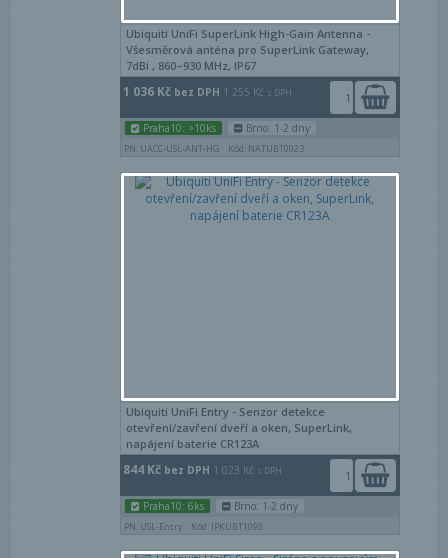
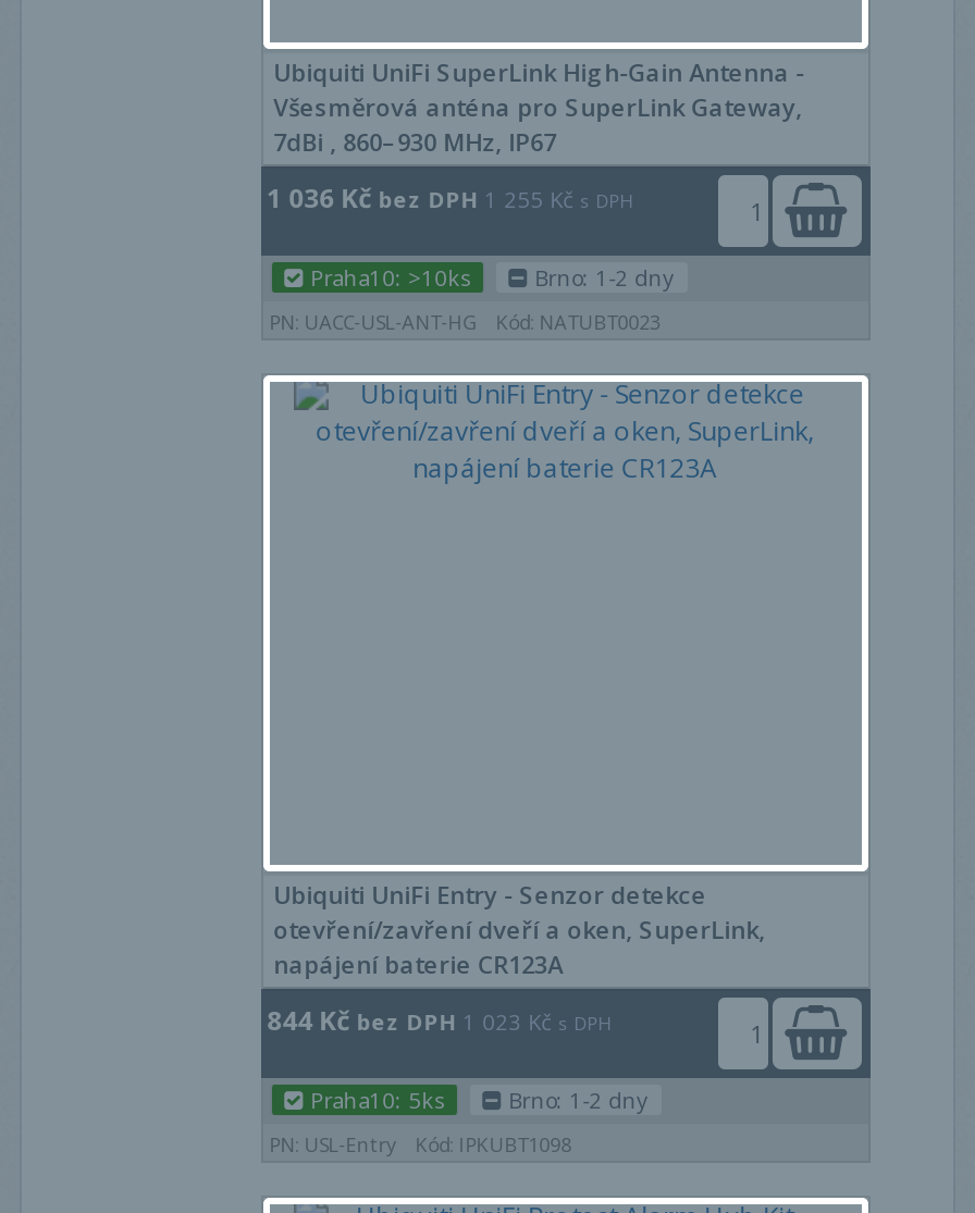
[143,498,204,512] Praha10: 6ks -> [310,1084,443,1114] Praha10: 5ks

